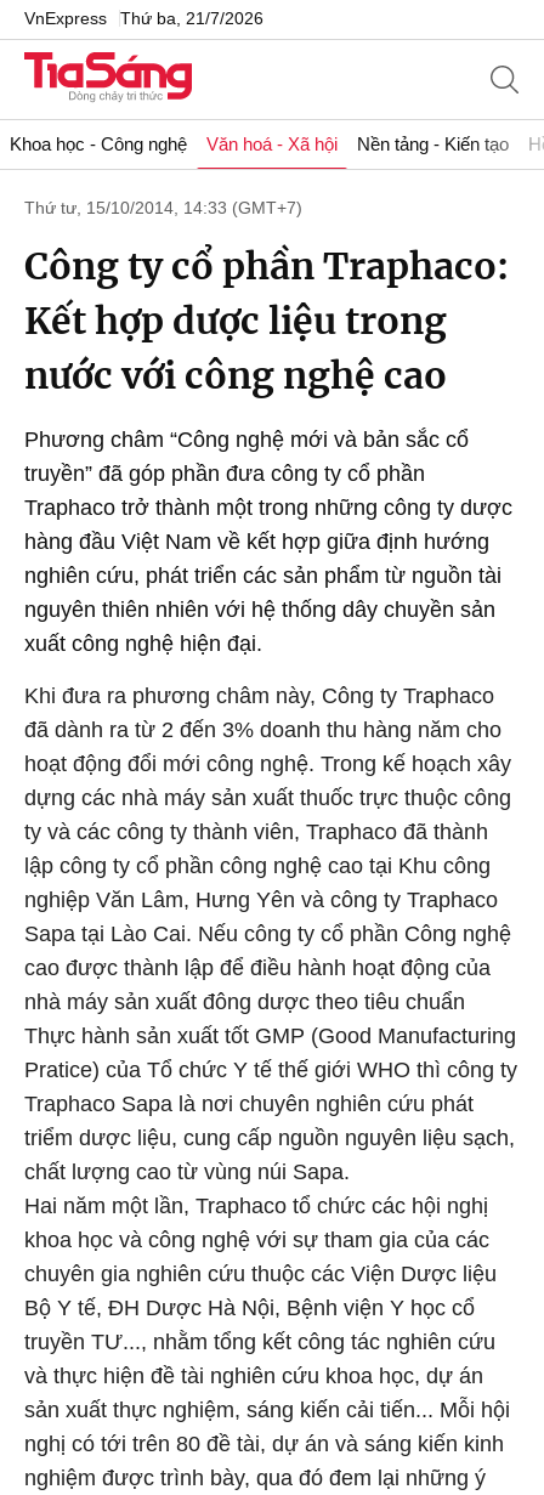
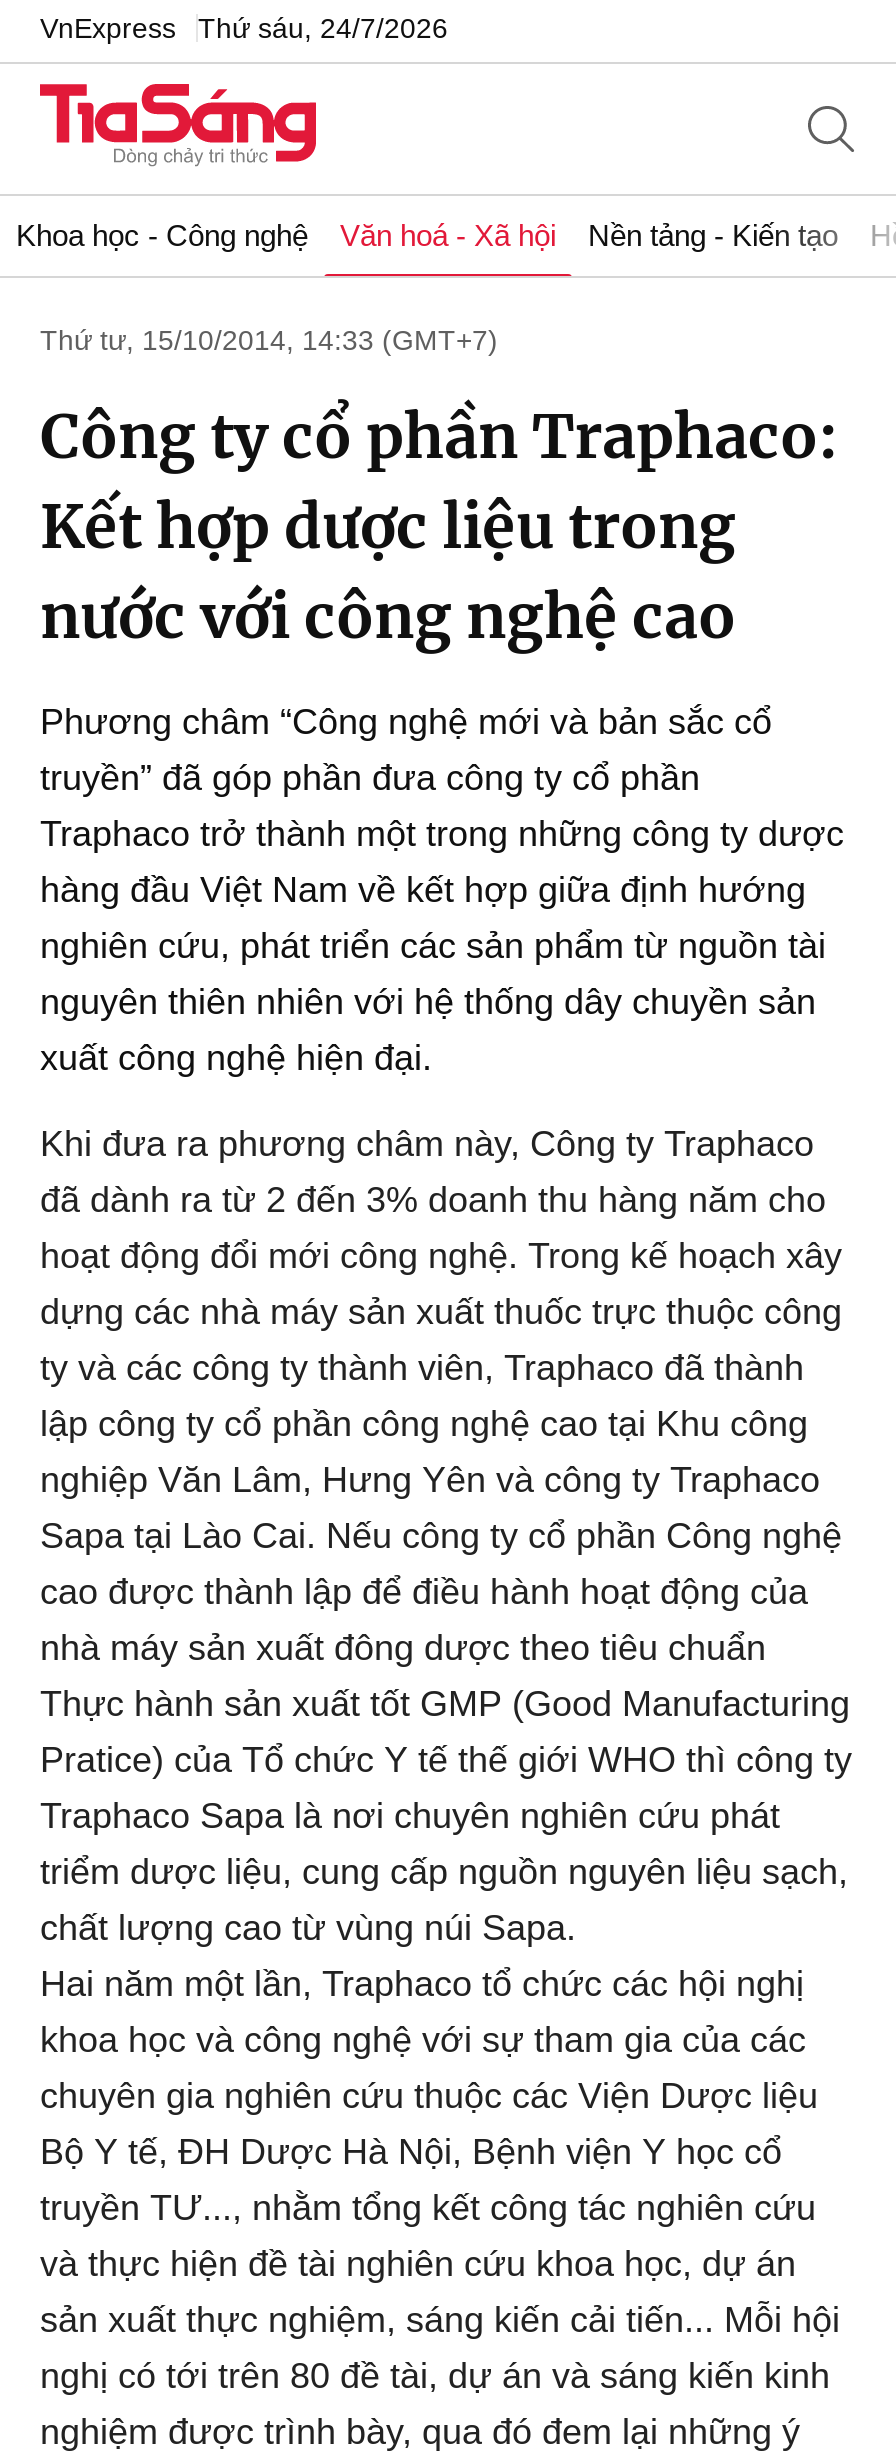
[24,8,263,27] VnExpress Thứ ba, 21/7/2026 -> [40,11,448,43] VnExpress Thứ sáu, 24/7/2026

